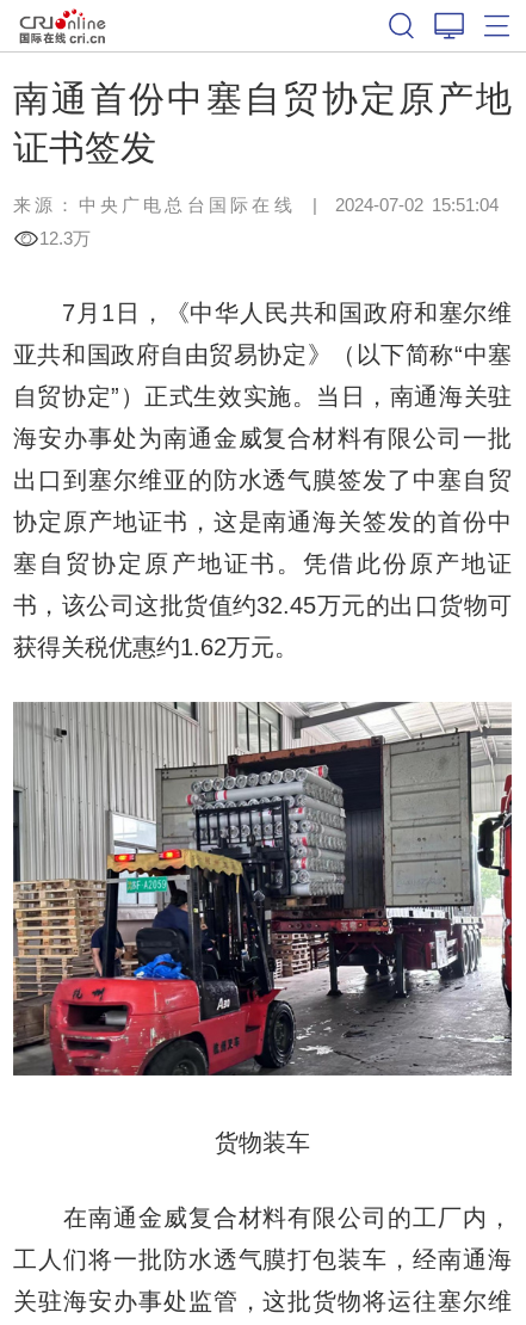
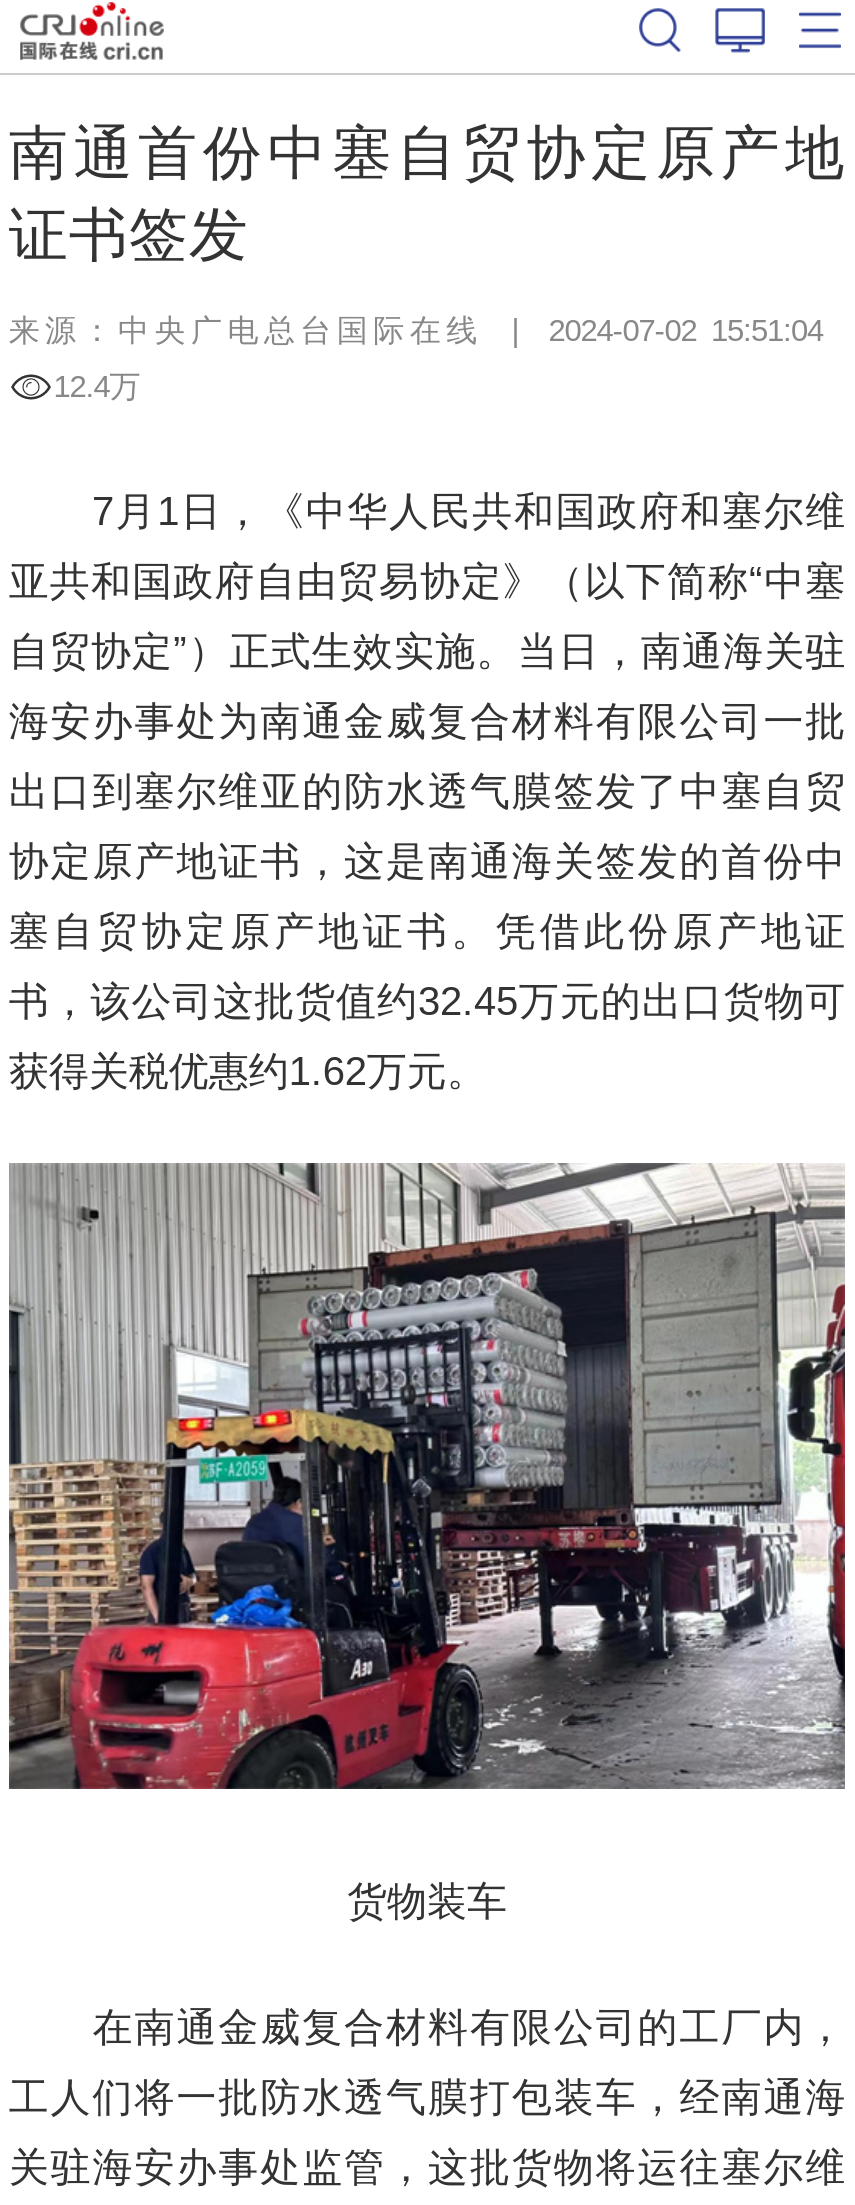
[40,228,91,248] 12.3万 -> [53,368,139,402] 12.4万

